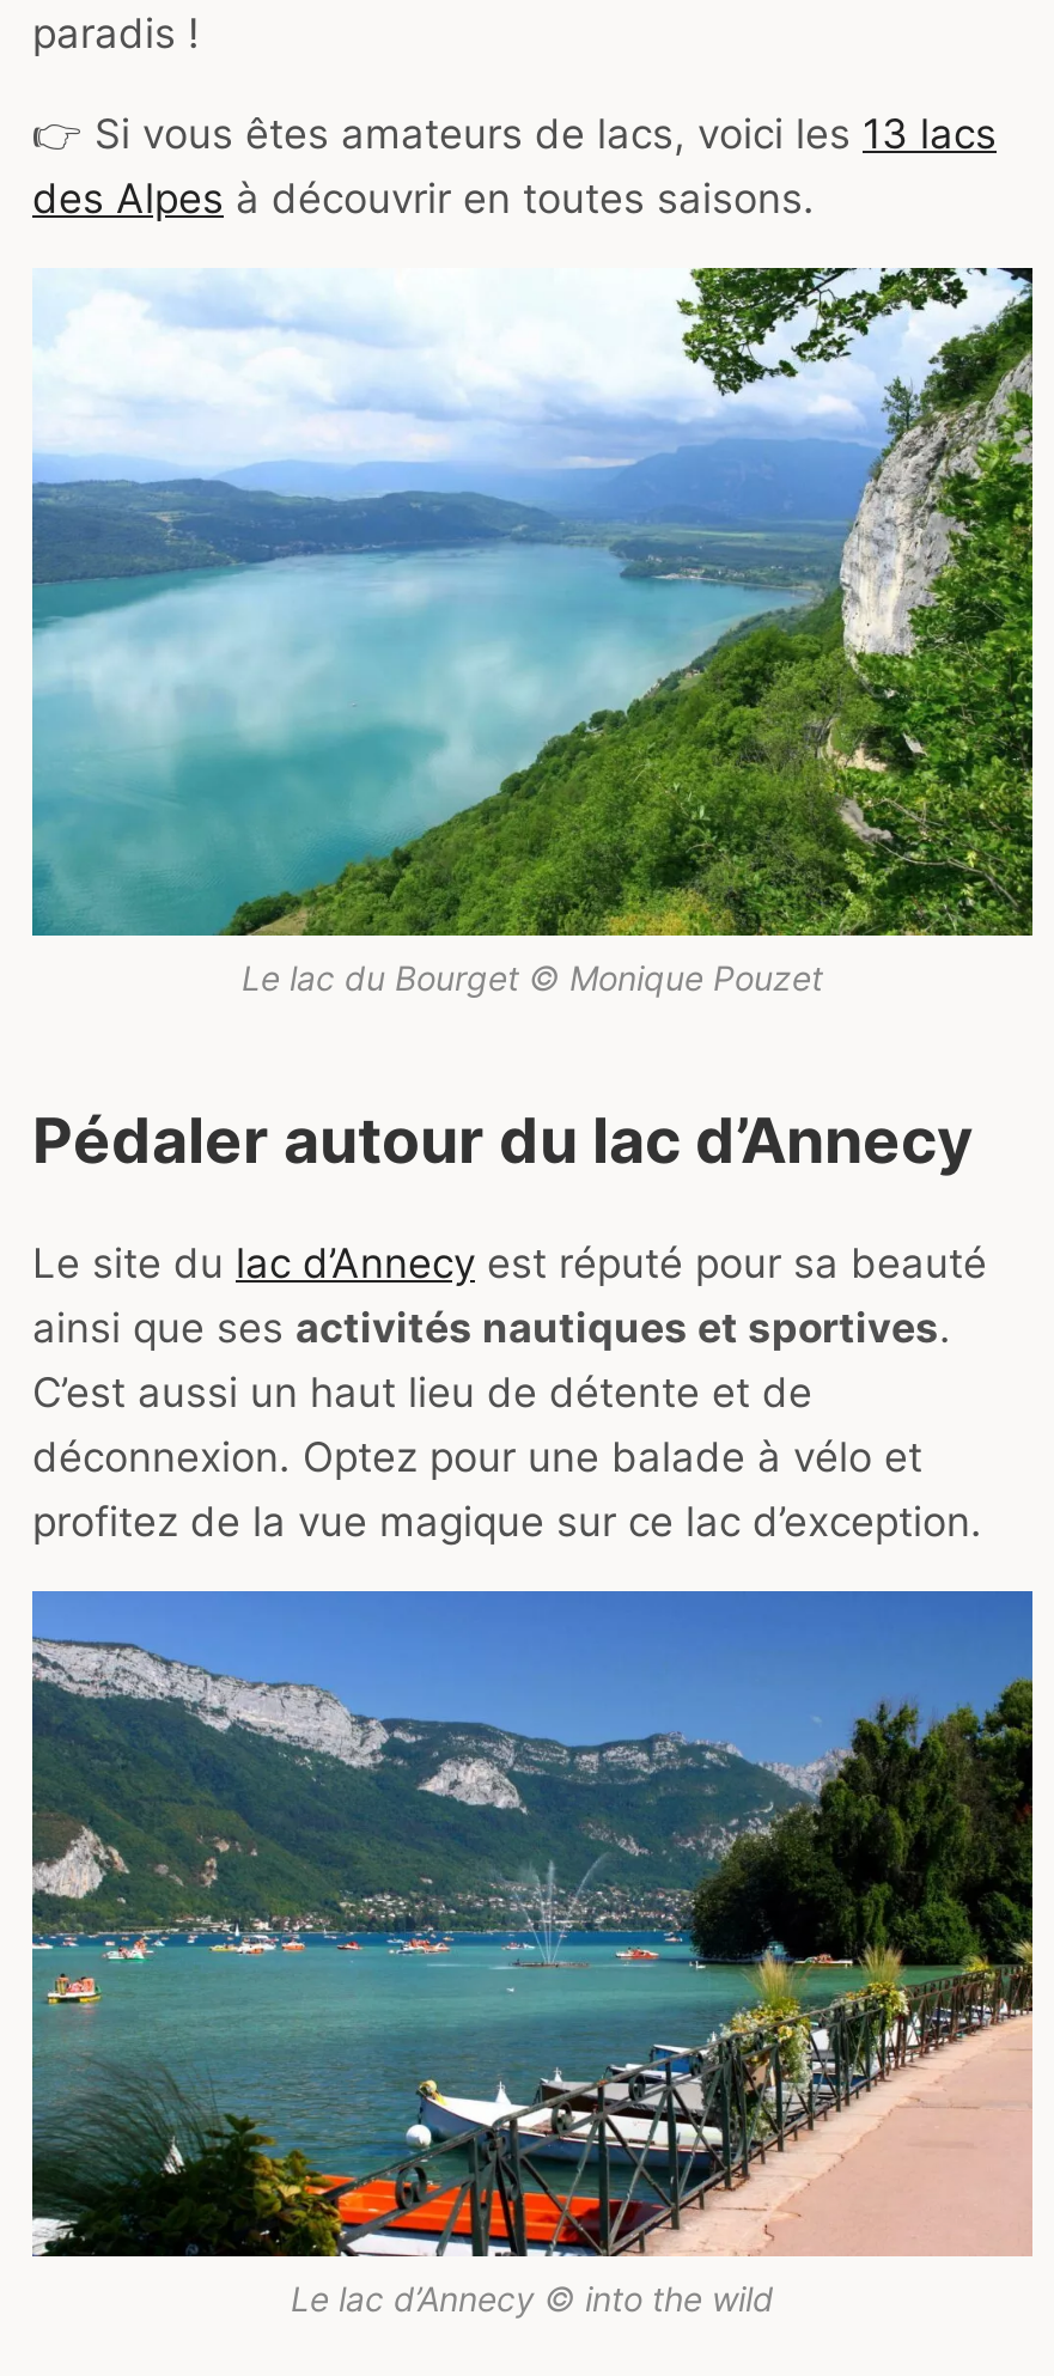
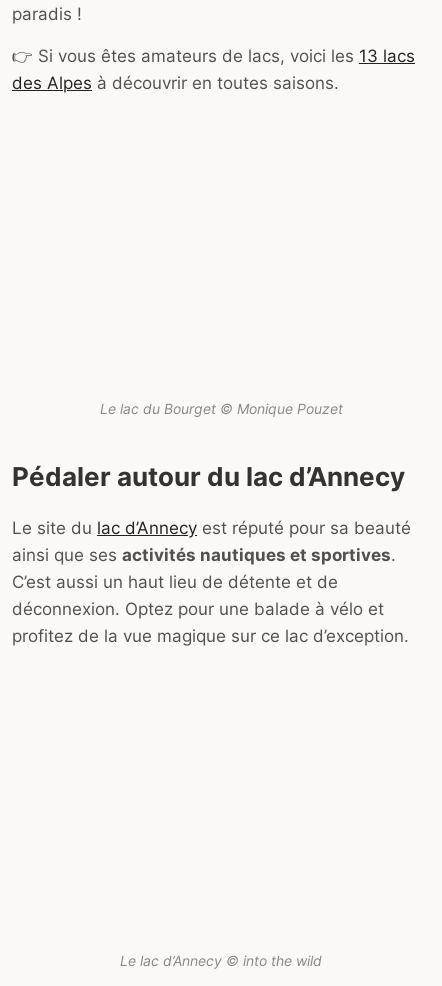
[30,266,1035,938] [image] -> none
[30,1589,1035,2259] [image] -> none

